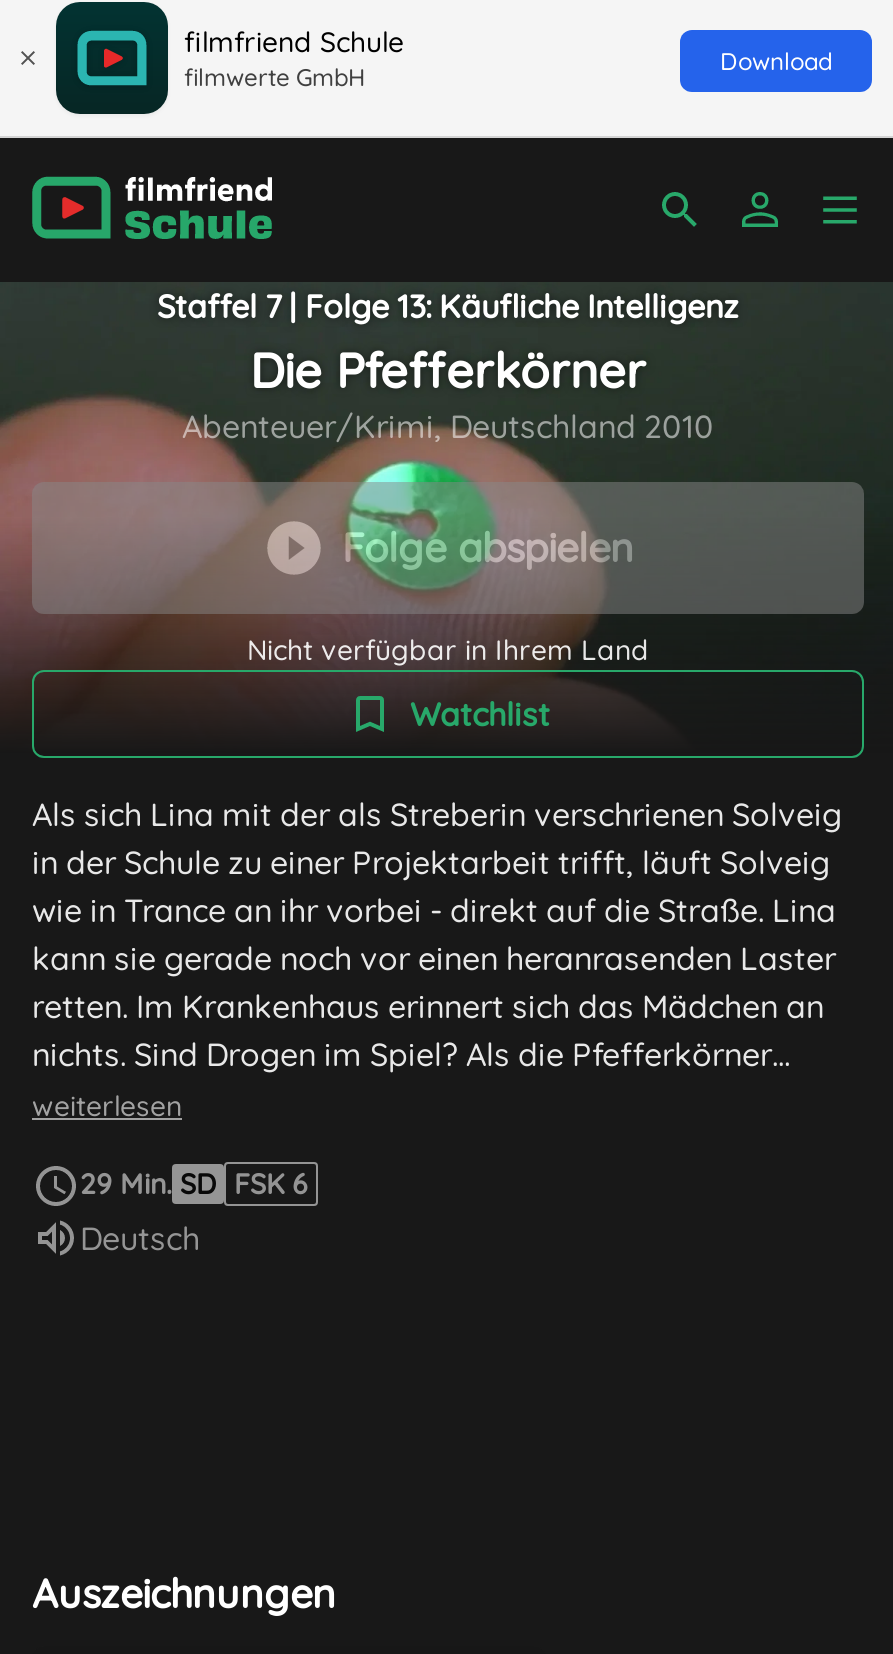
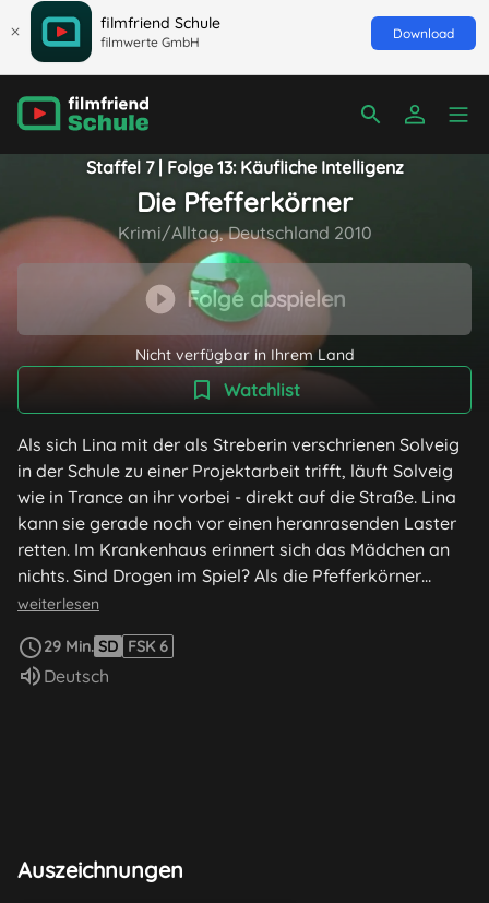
[182,406,714,446] Abenteuer/Krimi, Deutschland 2010 -> [117,222,372,243] Krimi/Alltag, Deutschland 2010

